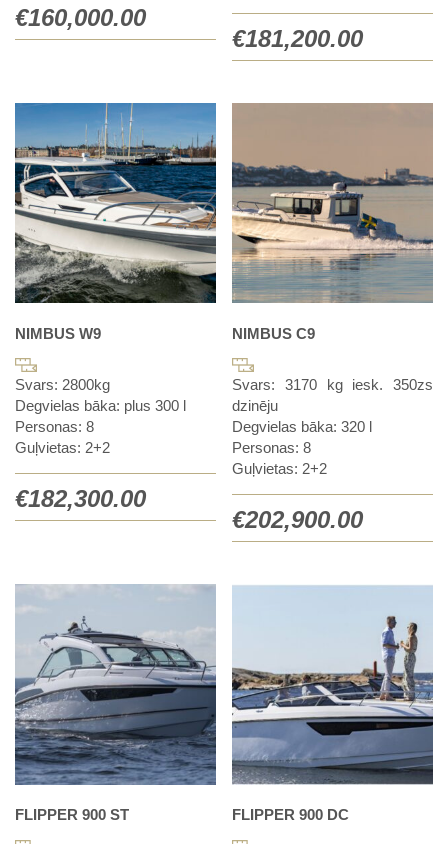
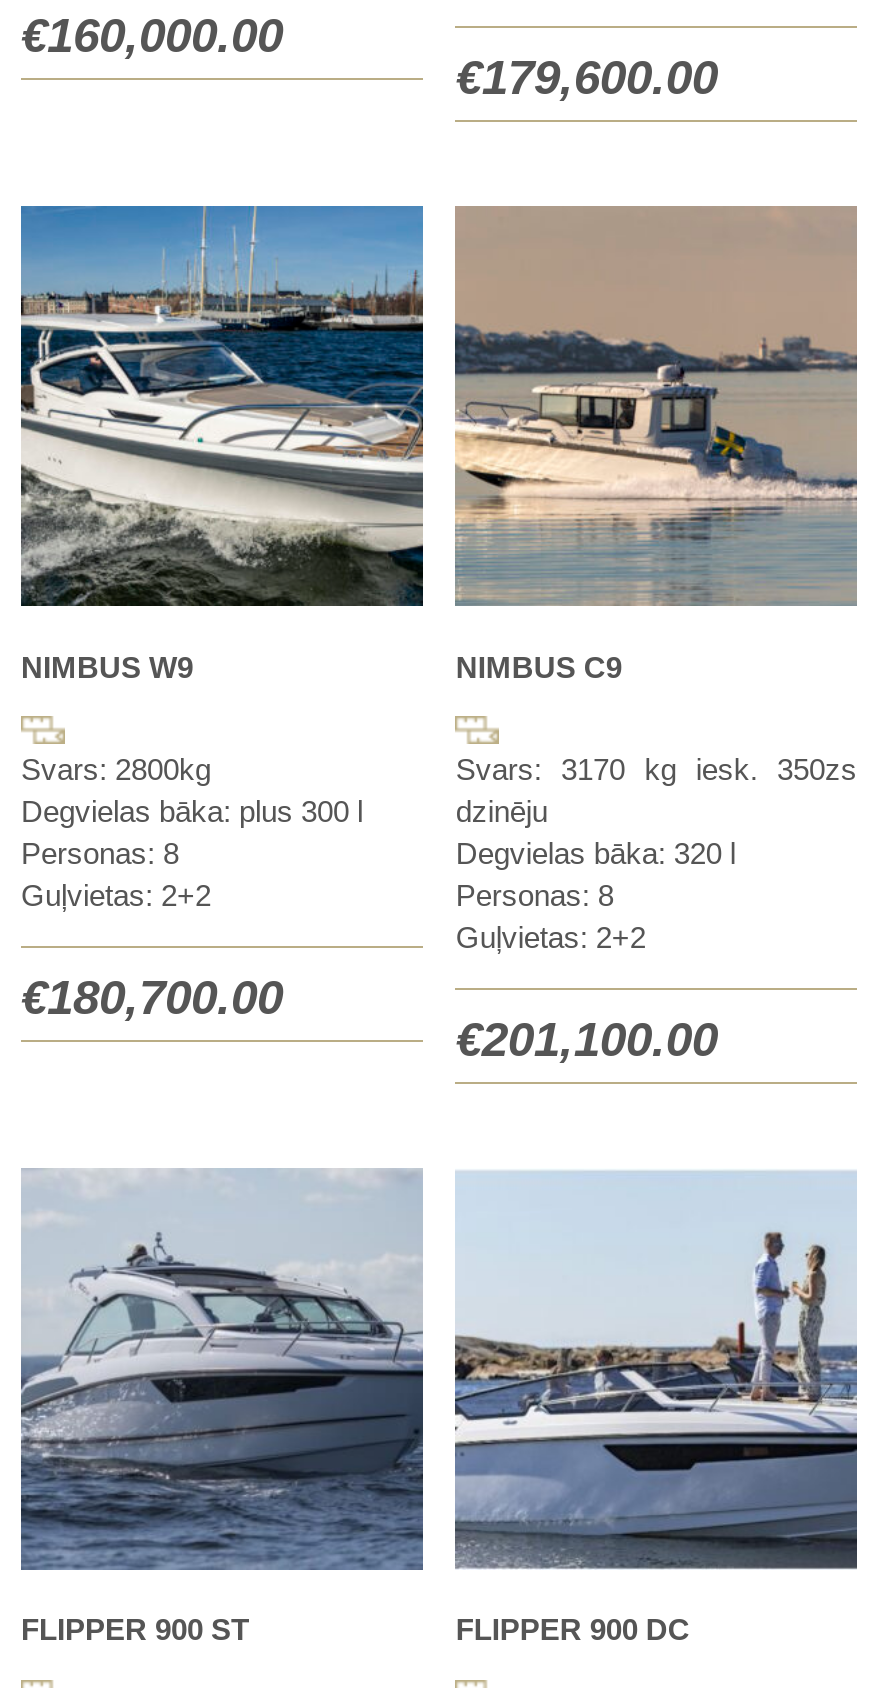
[232,25,363,52] €181,200.00 -> [456,49,718,103] €179,600.00
[15,485,146,512] €182,300.00 -> [21,970,283,1024] €180,700.00
[232,506,363,533] €202,900.00 -> [456,1012,718,1066] €201,100.00

